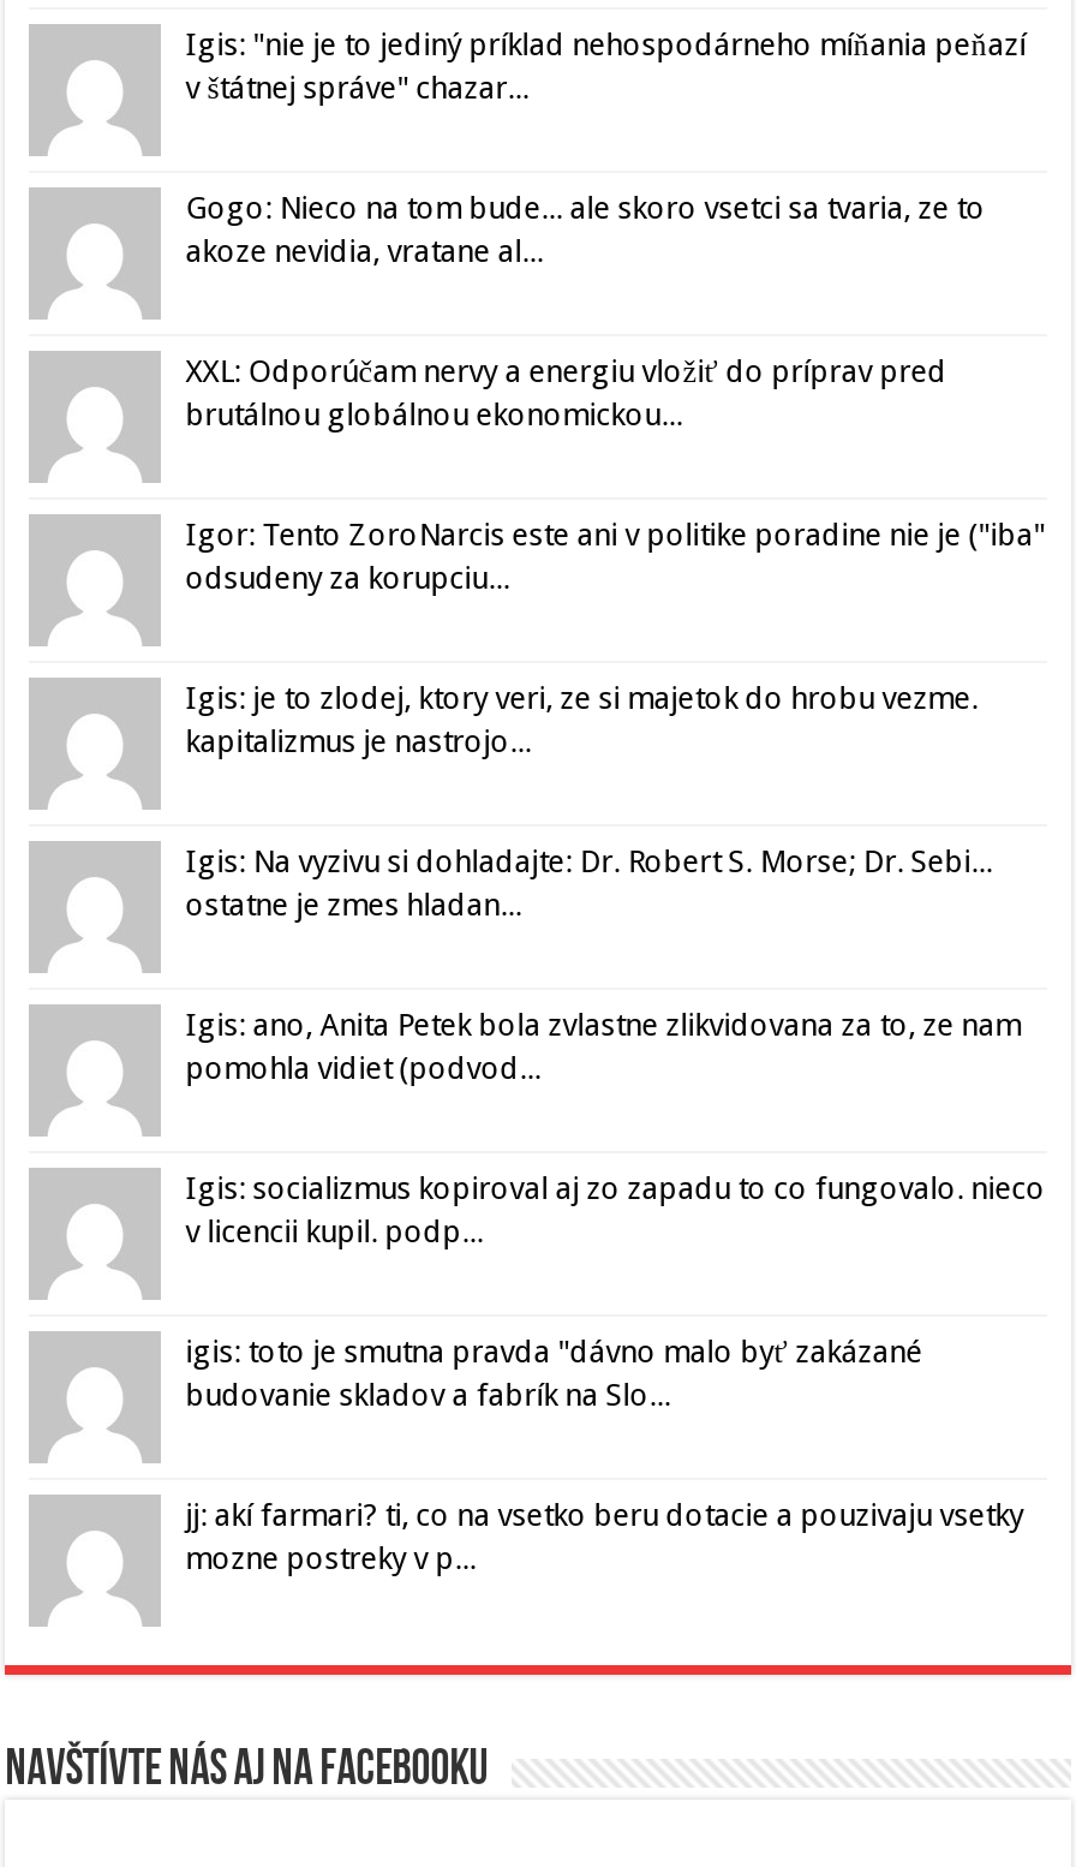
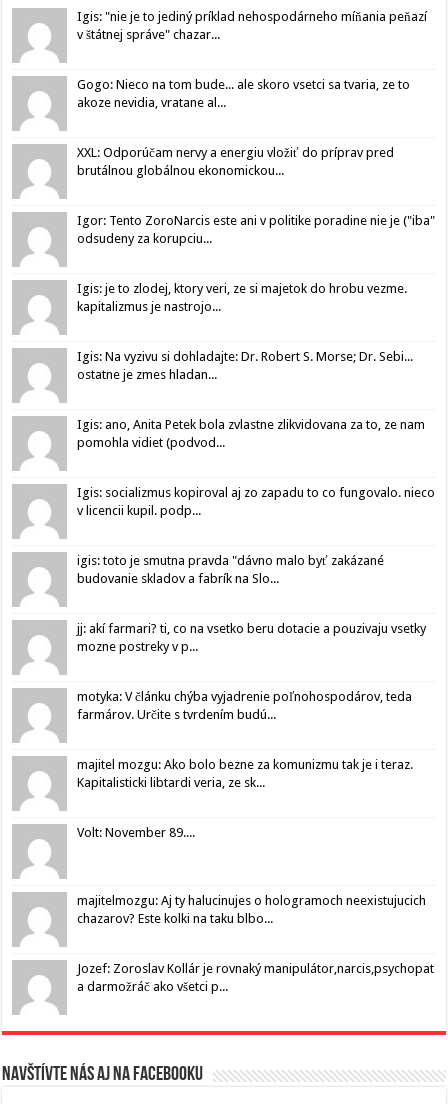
none -> [77,689,413,840] motyka: V článku chýba vyjadrenie poľnohospodárov, teda | farmárov. Určite s tvrdením budú... | majitel mozgu: Ako bolo bezne za komunizmu tak je i teraz. | Kapitalisticki libtardi veria, ze sk... | Volt: November 89....
none -> [77,893,434,994] majitelmozgu: Aj ty halucinujes o hologramoch neexistujucich | chazarov? Este kolki na taku blbo... | Jozef: Zoroslav Kollár je rovnaký manipulátor,narcis,psychopat | a darmožráč ako všetci p...

